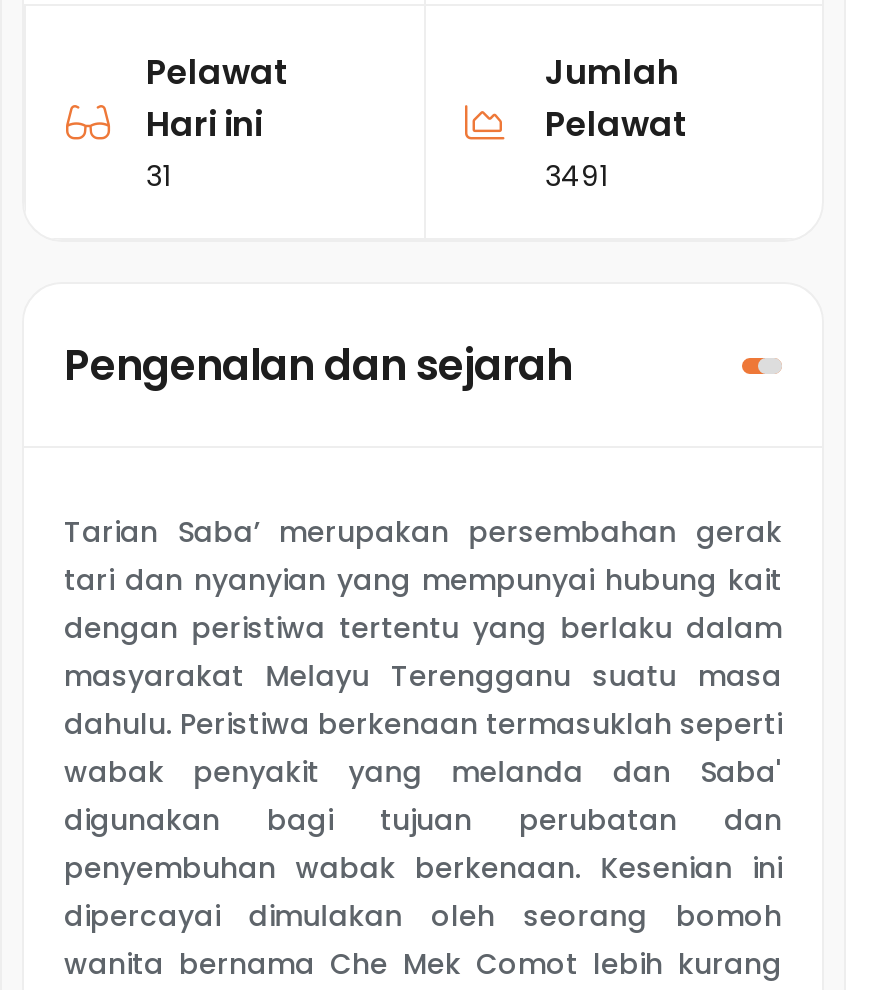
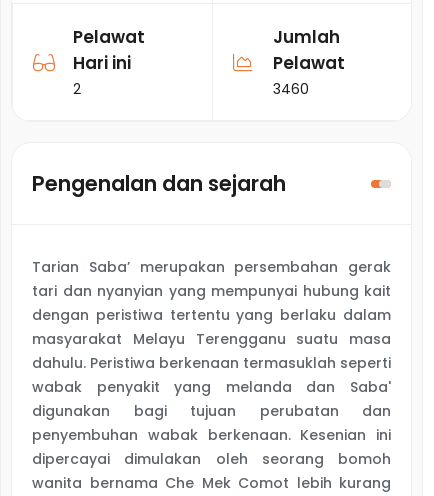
[146,156,170,196] 31 -> [73,79,81,99] 2
[545,156,607,196] 3491 -> [272,79,308,99] 3460

